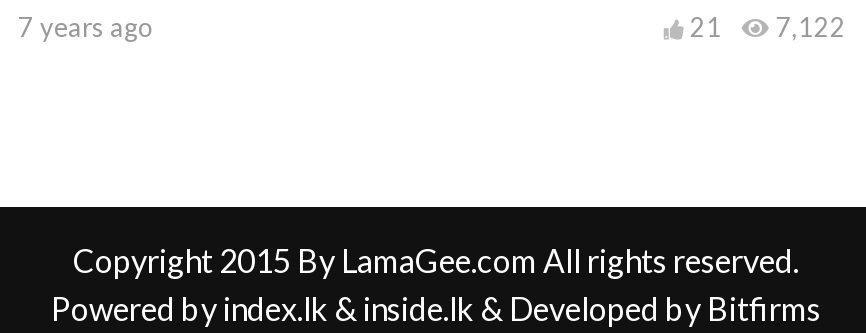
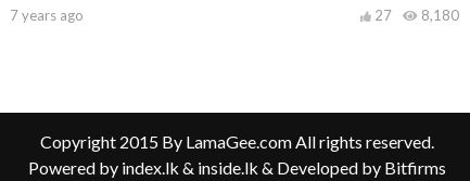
[690,12,722,44] 21 -> [374,7,392,24] 27
[776,12,846,44] 7,122 -> [421,7,459,24] 8,180

